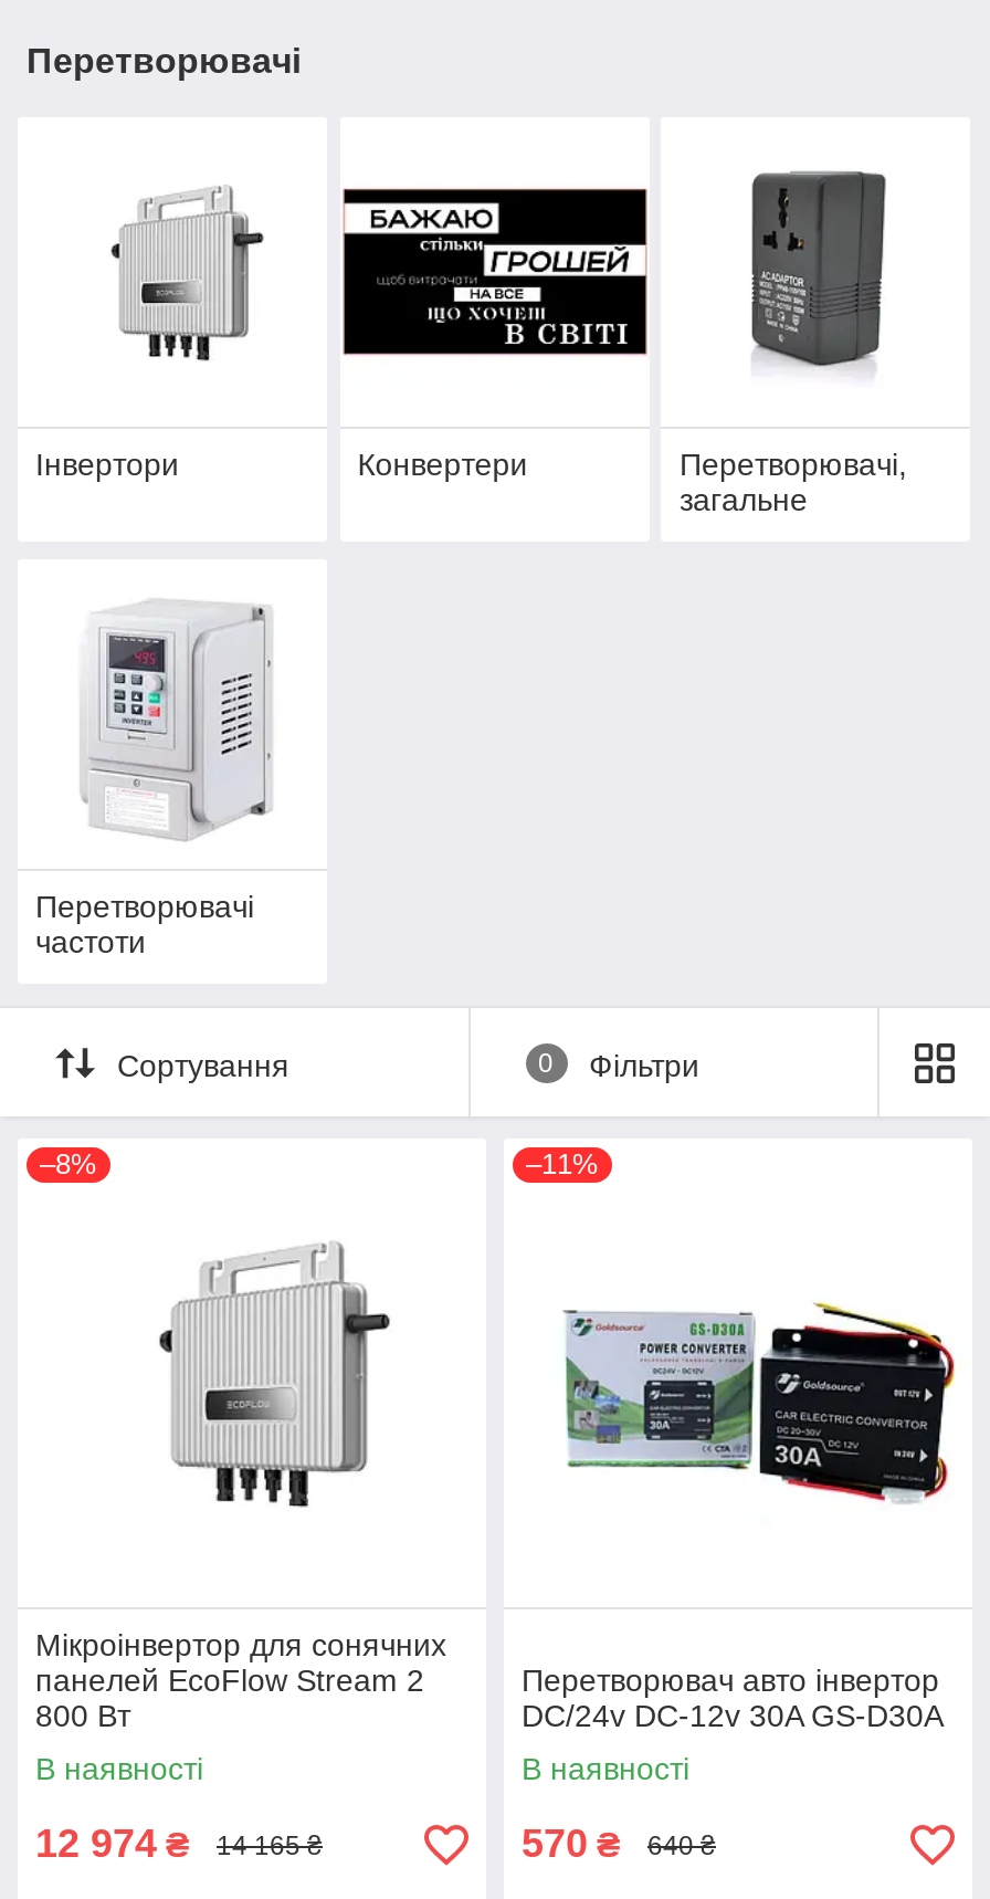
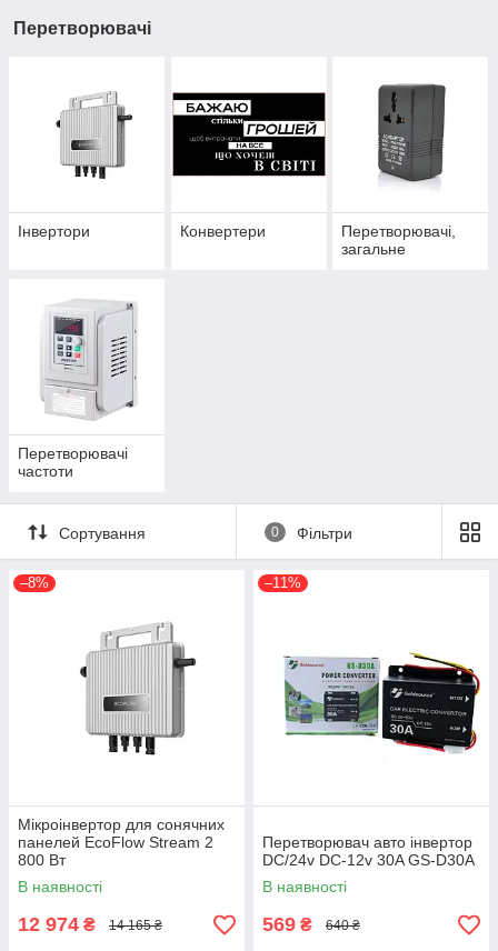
[522,1822,716,1866] 570 ₴ 640 ₴ -> [262,913,360,936] 569 ₴ 640 ₴

